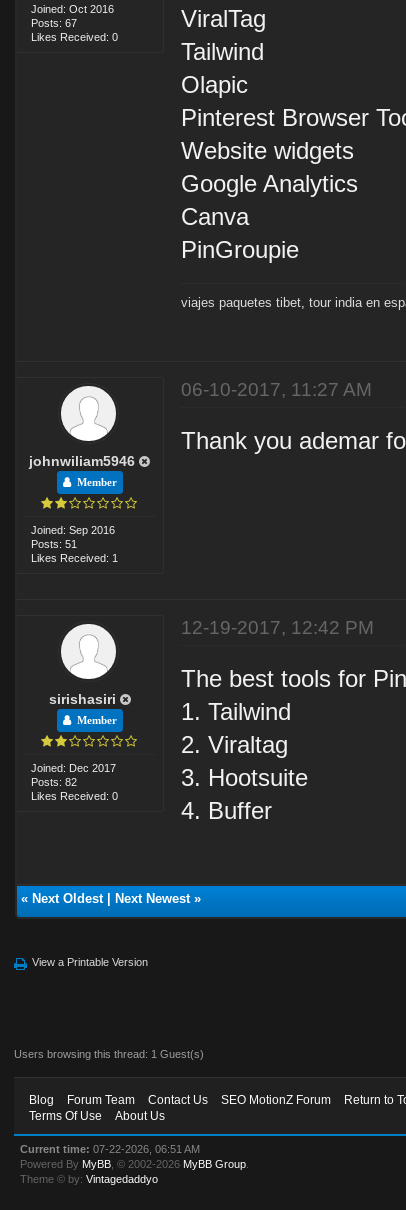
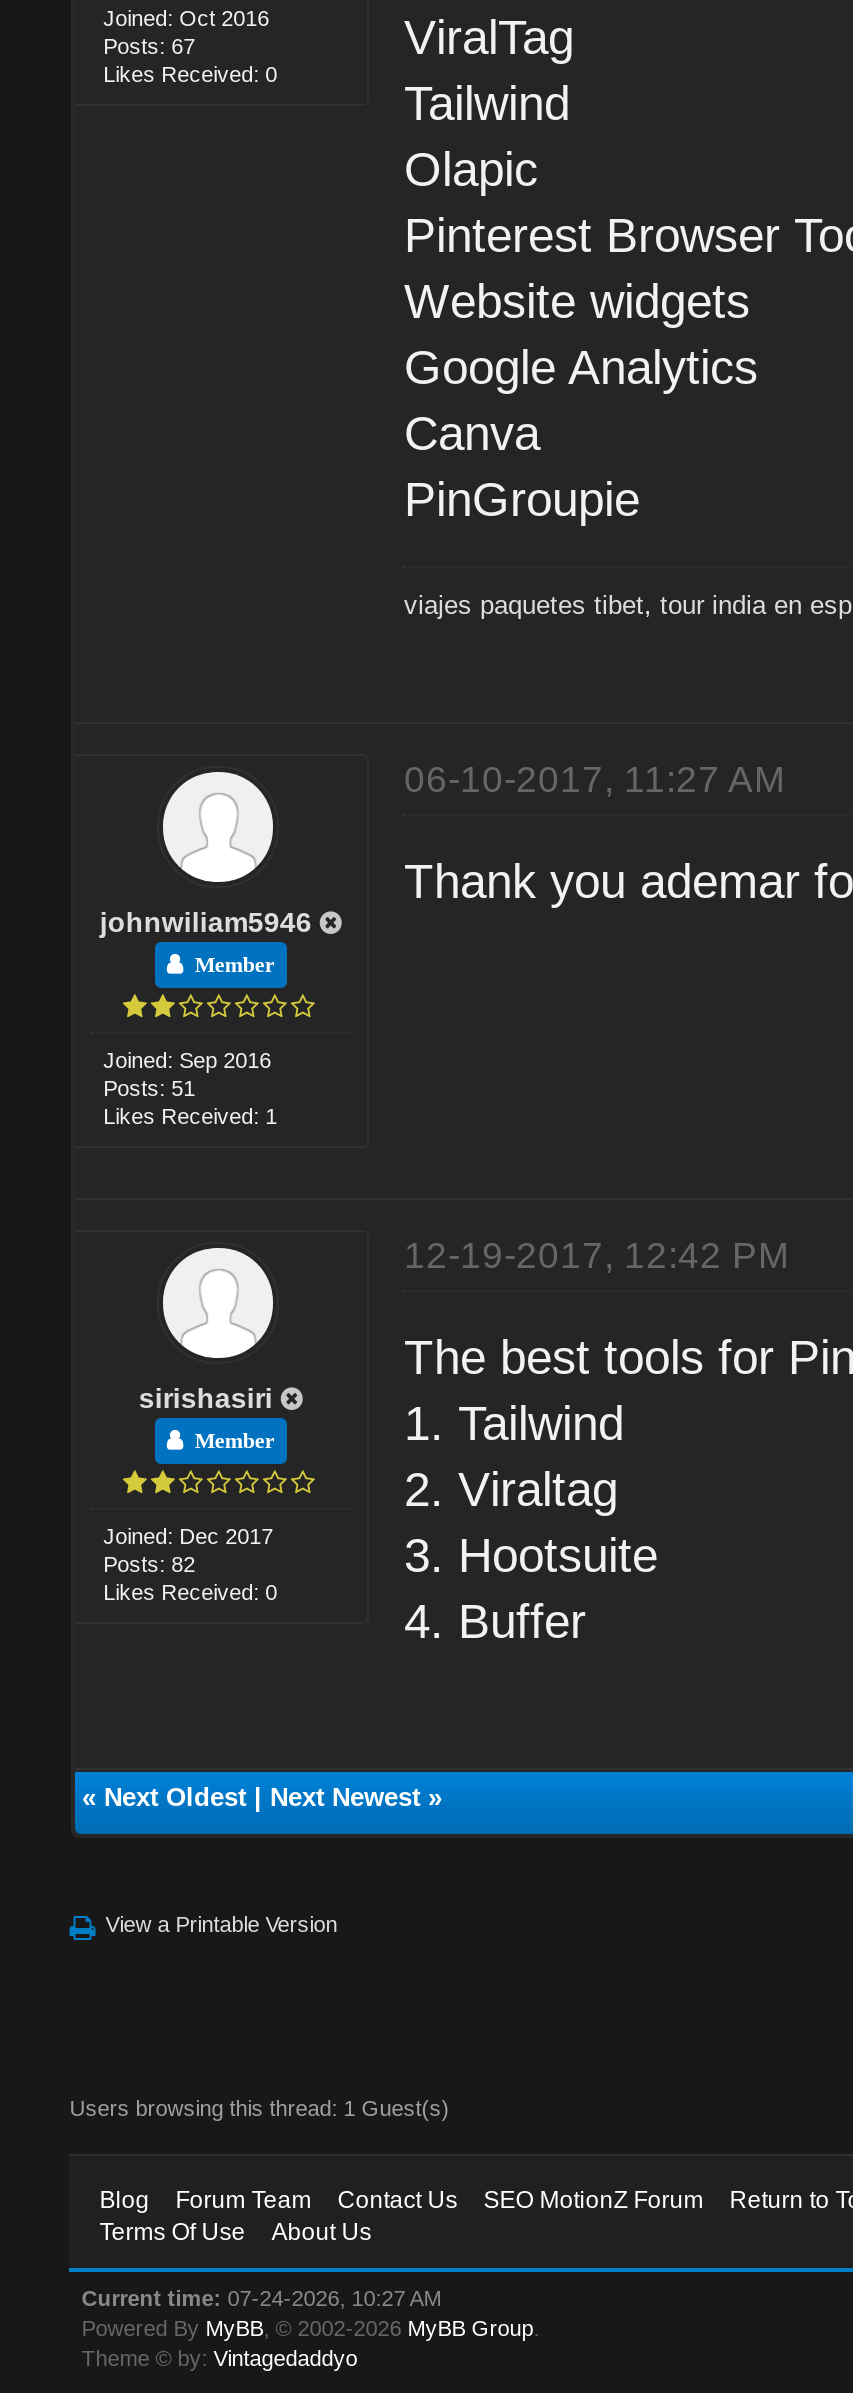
[20,1143,200,1155] Current time: 07-22-2026, 06:51 AM -> [81,2286,441,2310] Current time: 07-24-2026, 10:27 AM

